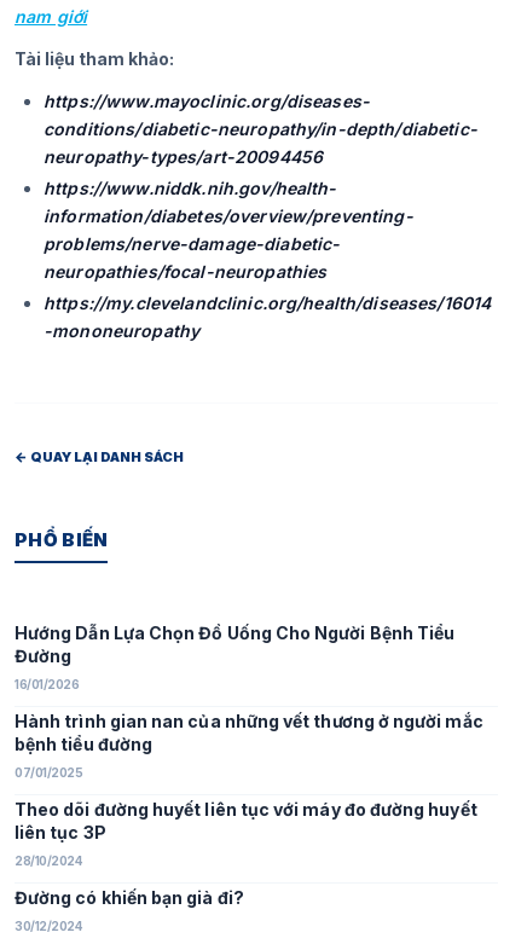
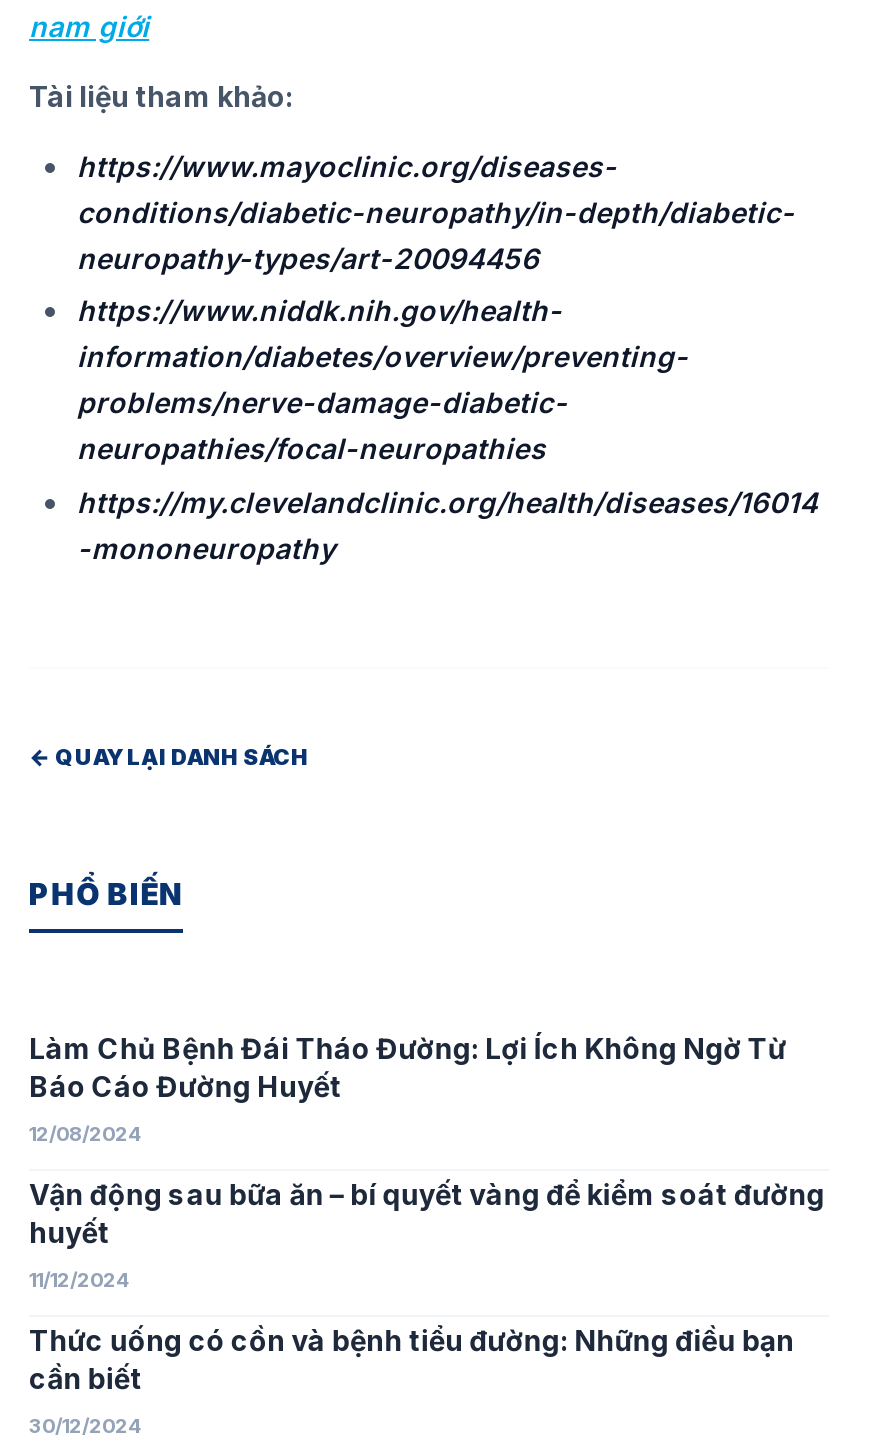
[15,622,483,908] Hướng Dẫn Lựa Chọn Đồ Uống Cho Người Bệnh Tiểu | Đường | 16/01/2026 | Hành trình gian nan của những vết thương ở người mắc | bệnh tiểu đường | 07/01/2025 | Theo dõi đường huyết liên tục với máy đo đường huyết | liên tục 3P | 28/10/2024 | Đường có khiến bạn già đi? -> [29,1030,825,1394] Làm Chủ Bệnh Đái Tháo Đường: Lợi Ích Không Ngờ Từ | Báo Cáo Đường Huyết | 12/08/2024 | Vận động sau bữa ăn – bí quyết vàng để kiểm soát đường | huyết | 11/12/2024 | Thức uống có cồn và bệnh tiểu đường: Những điều bạn | cần biết

